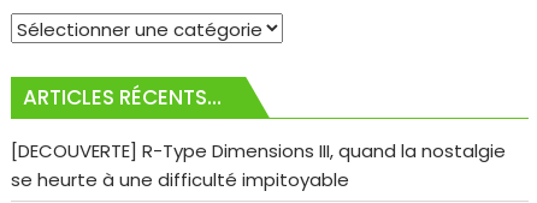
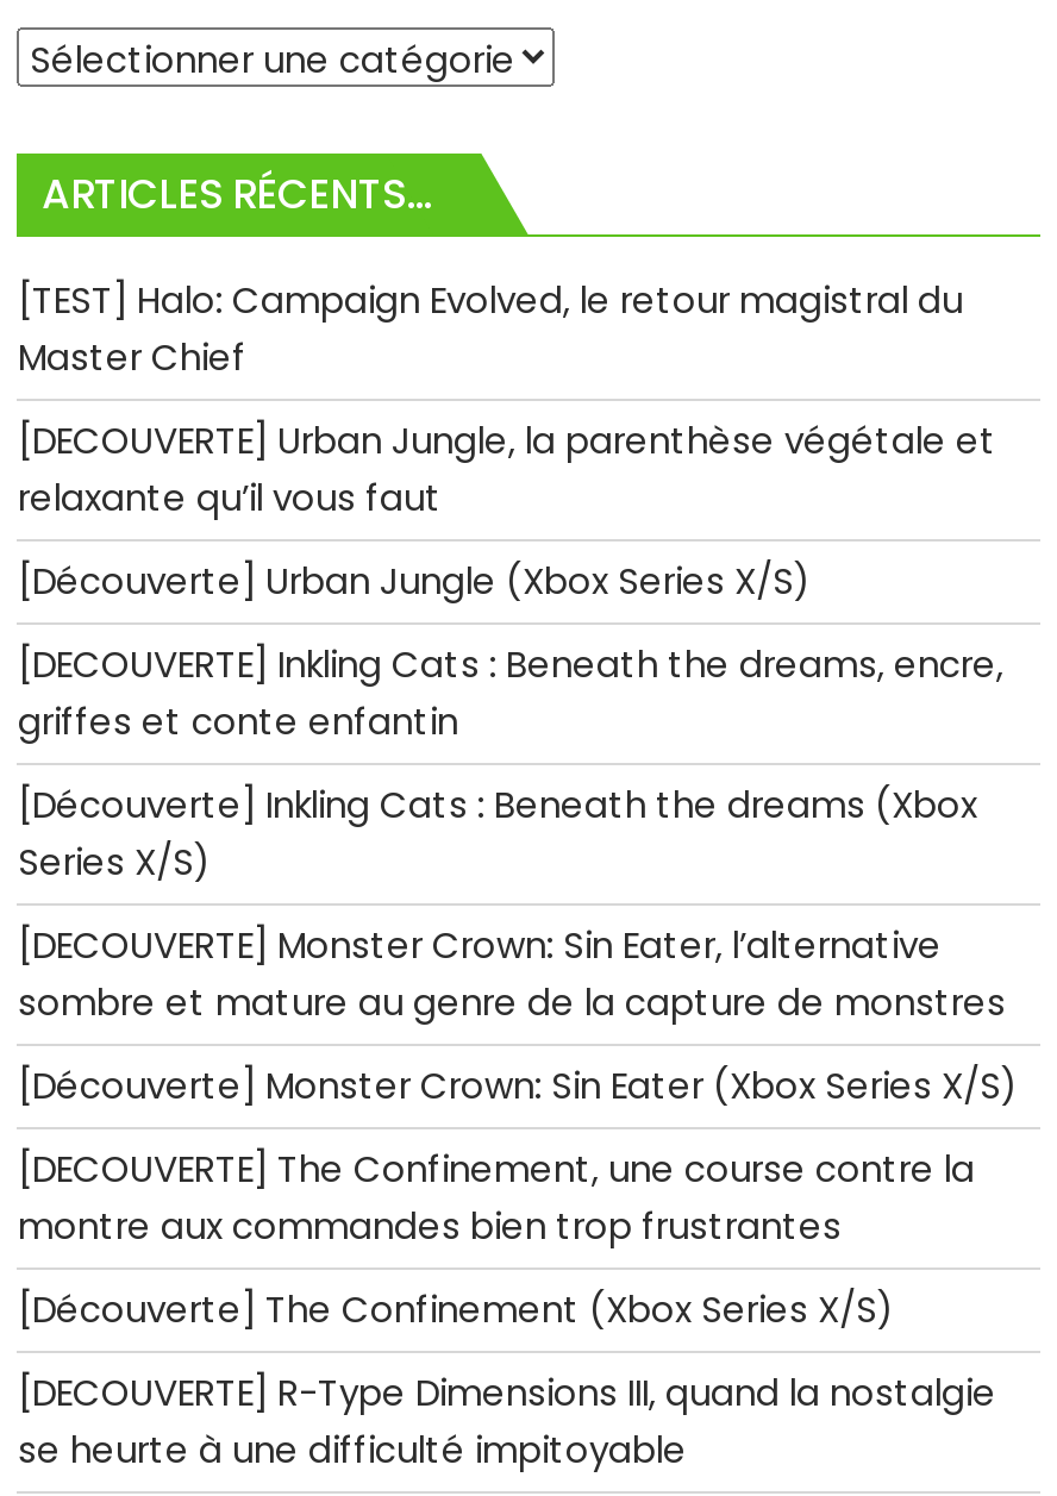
none -> [18,276,1018,1335] [TEST] Halo: Campaign Evolved, le retour magistral du | Master Chief | [DECOUVERTE] Urban Jungle, la parenthèse végétale et | relaxante qu’il vous faut | [Découverte] Urban Jungle (Xbox Series X/S) | [DECOUVERTE] Inkling Cats : Beneath the dreams, encre, | griffes et conte enfantin | [Découverte] Inkling Cats : Beneath the dreams (Xbox | Series X/S) | [DECOUVERTE] Monster Crown: Sin Eater, l’alternative | sombre et mature au genre de la capture de monstres | [Découverte] Monster Crown: Sin Eater (Xbox Series X/S) | [DECOUVERTE] The Confinement, une course contre la | montre aux commandes bien trop frustrantes | [Découverte] The Confinement (Xbox Series X/S)

